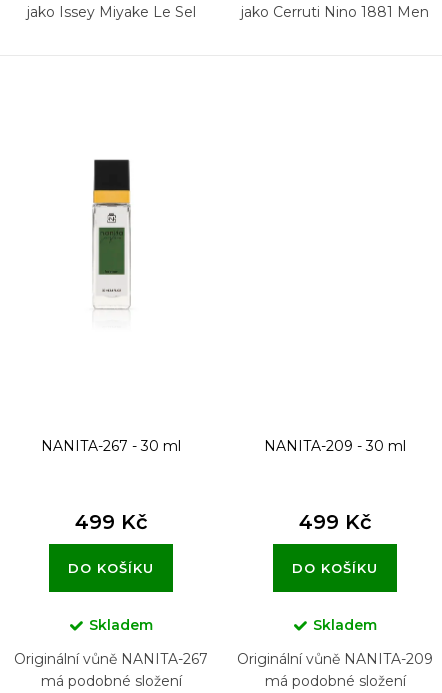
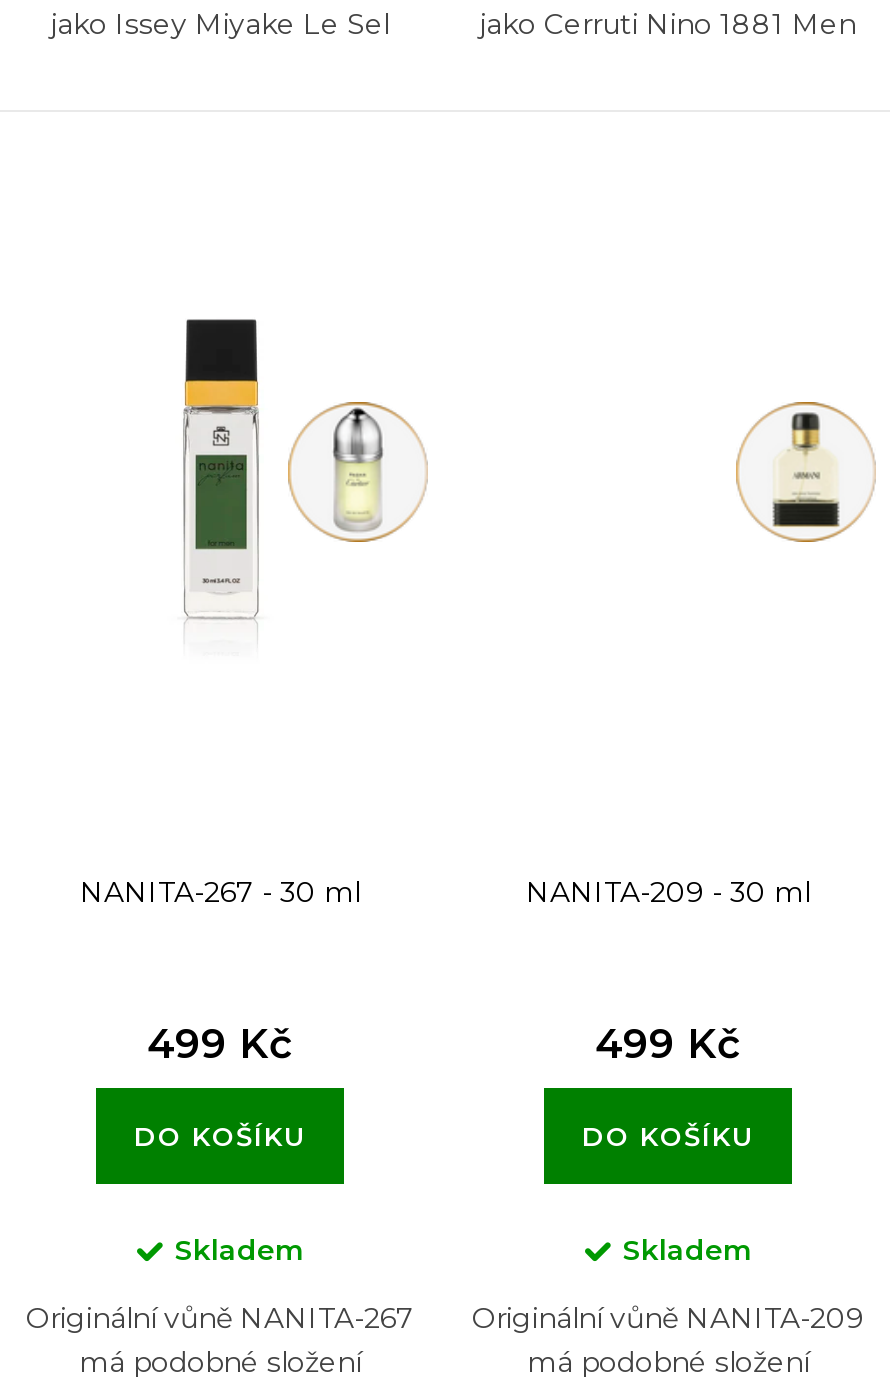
none -> [286,400,428,544] [image]
none -> [734,400,876,544] [image]

